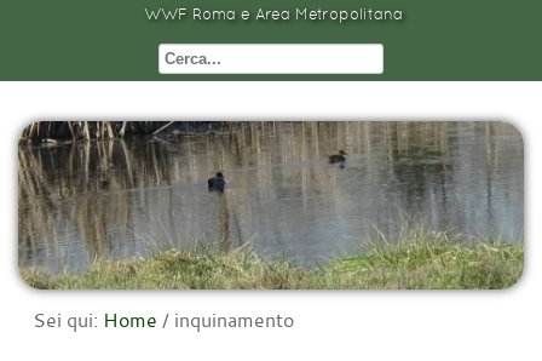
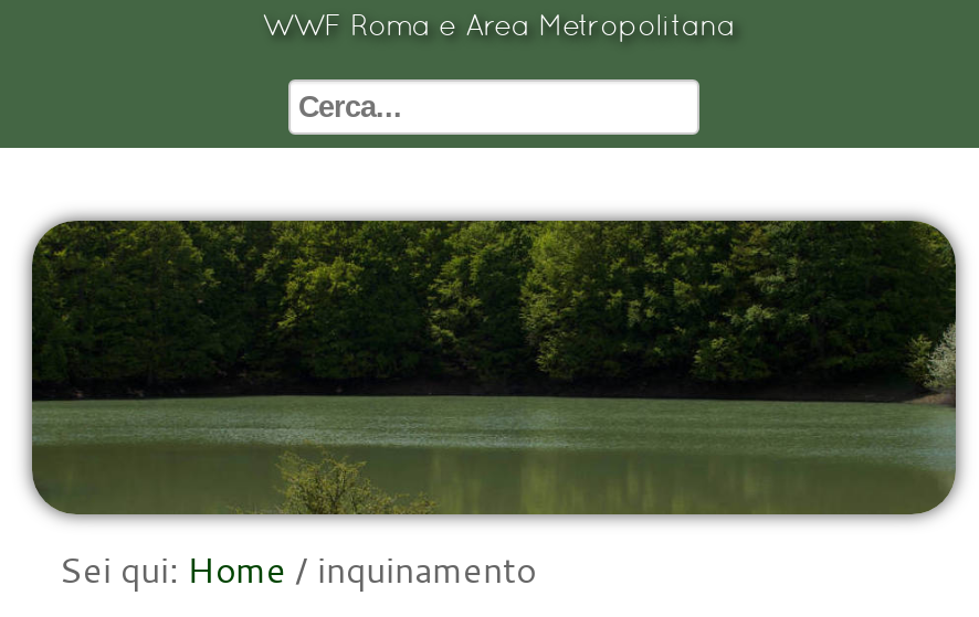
[17,120,524,290] [image] -> [32,221,956,514] [image]

